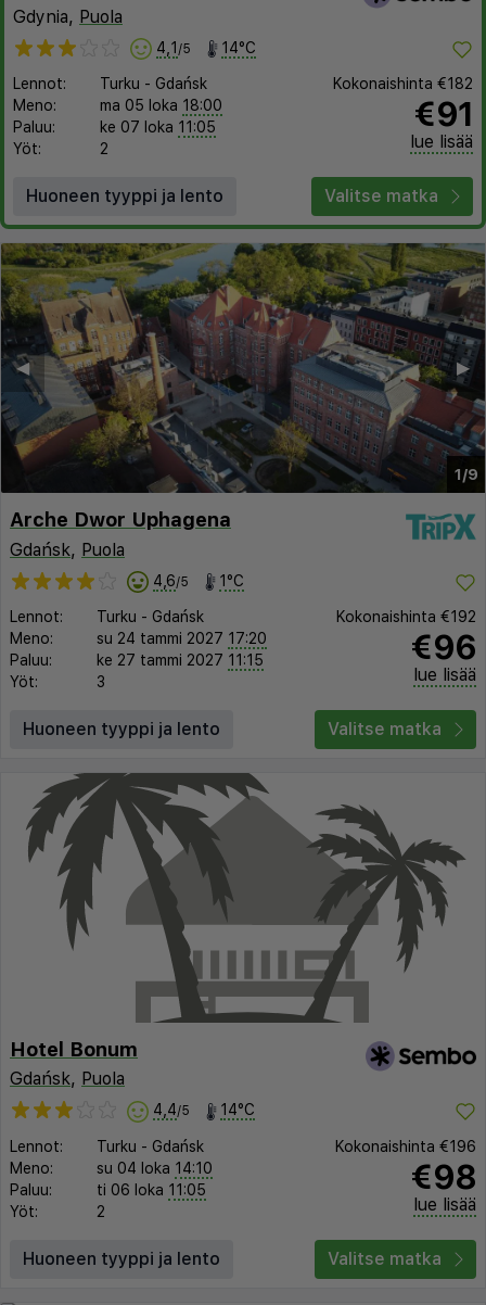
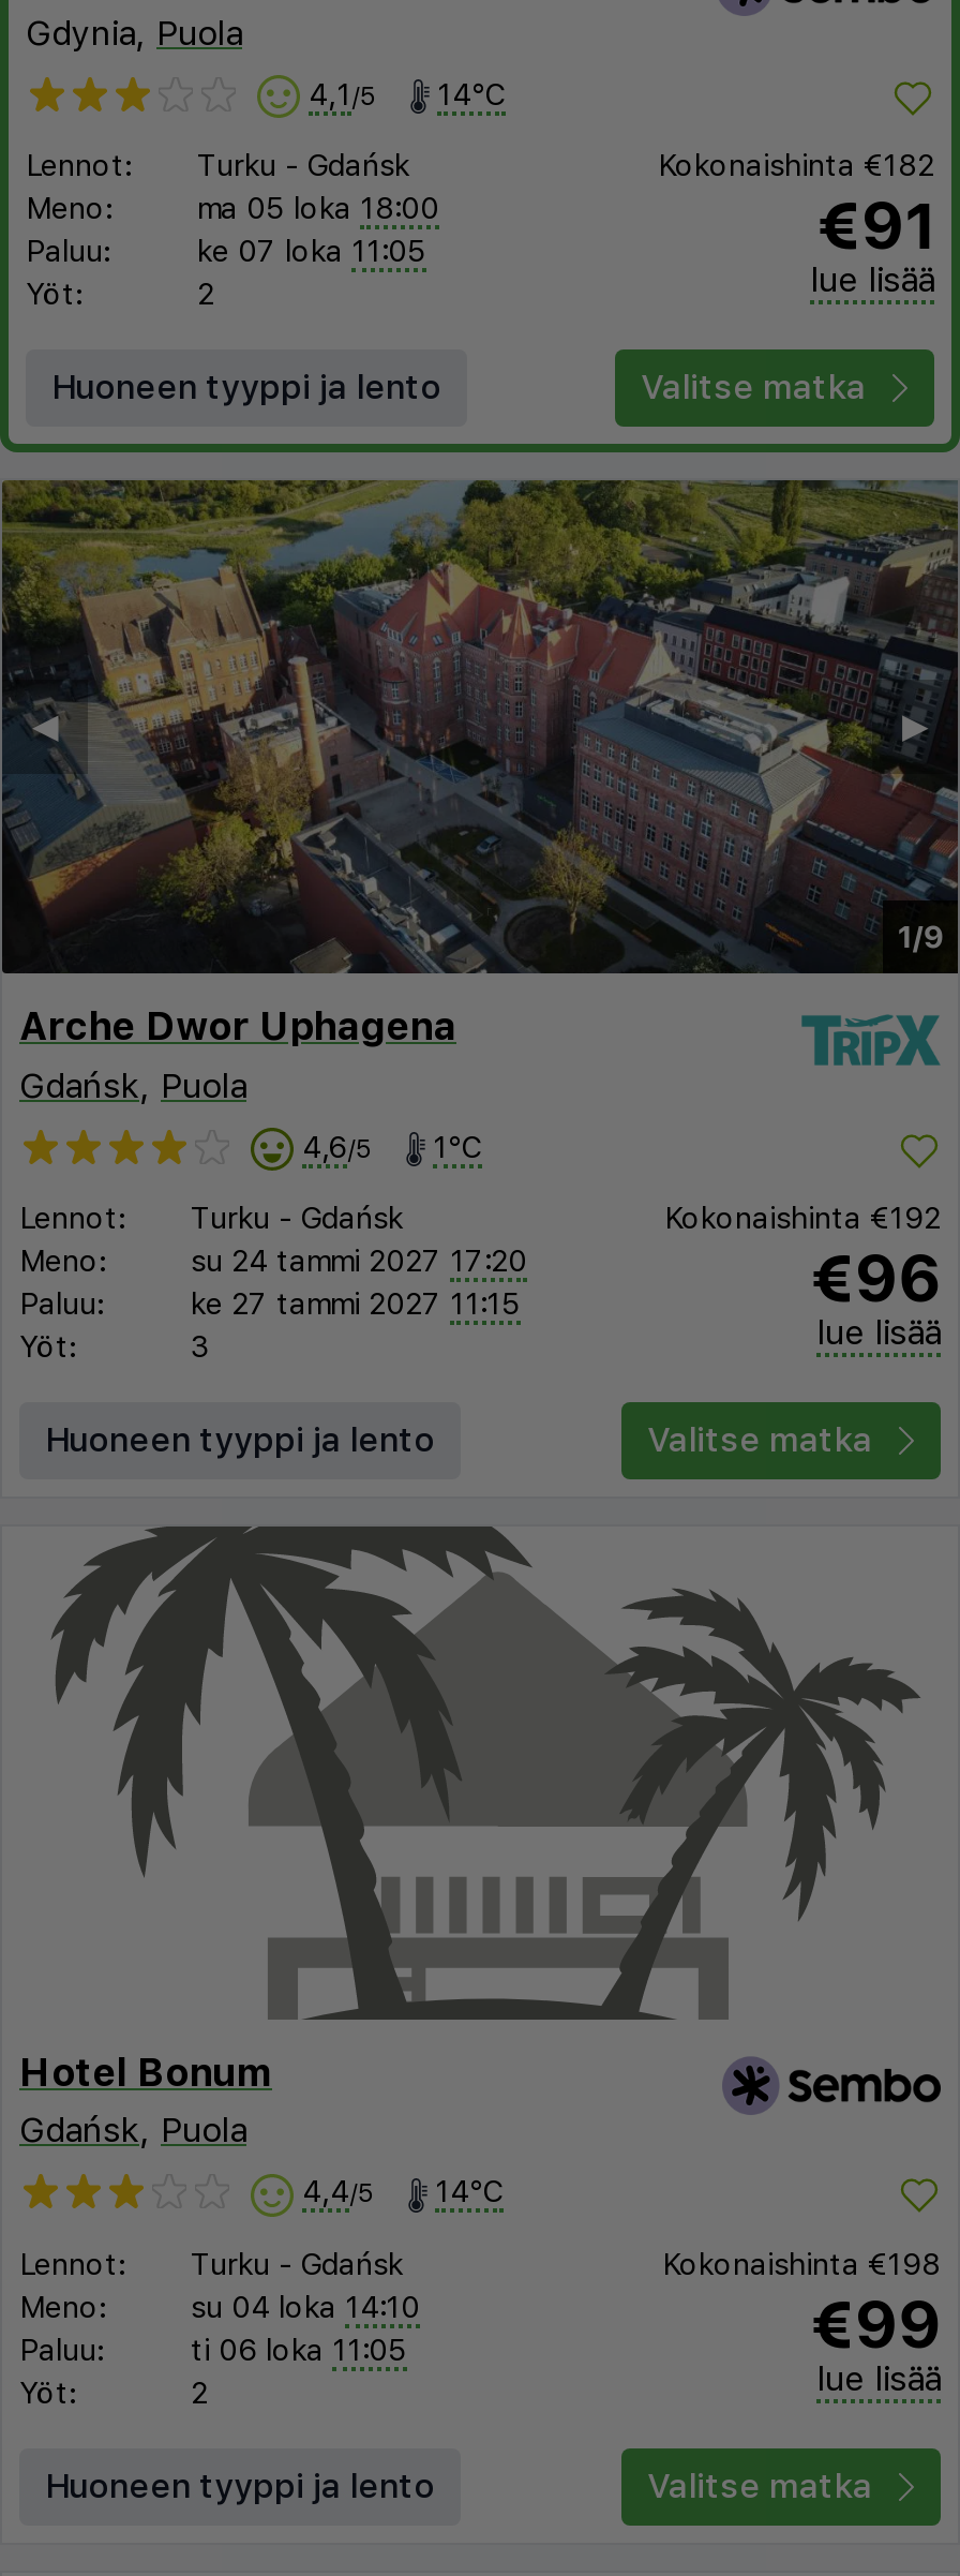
[335,1137,476,1155] Kokonaishinta €196 -> [662,2246,941,2281] Kokonaishinta €198
[410,1157,476,1196] €98 -> [810,2285,941,2362] €99

